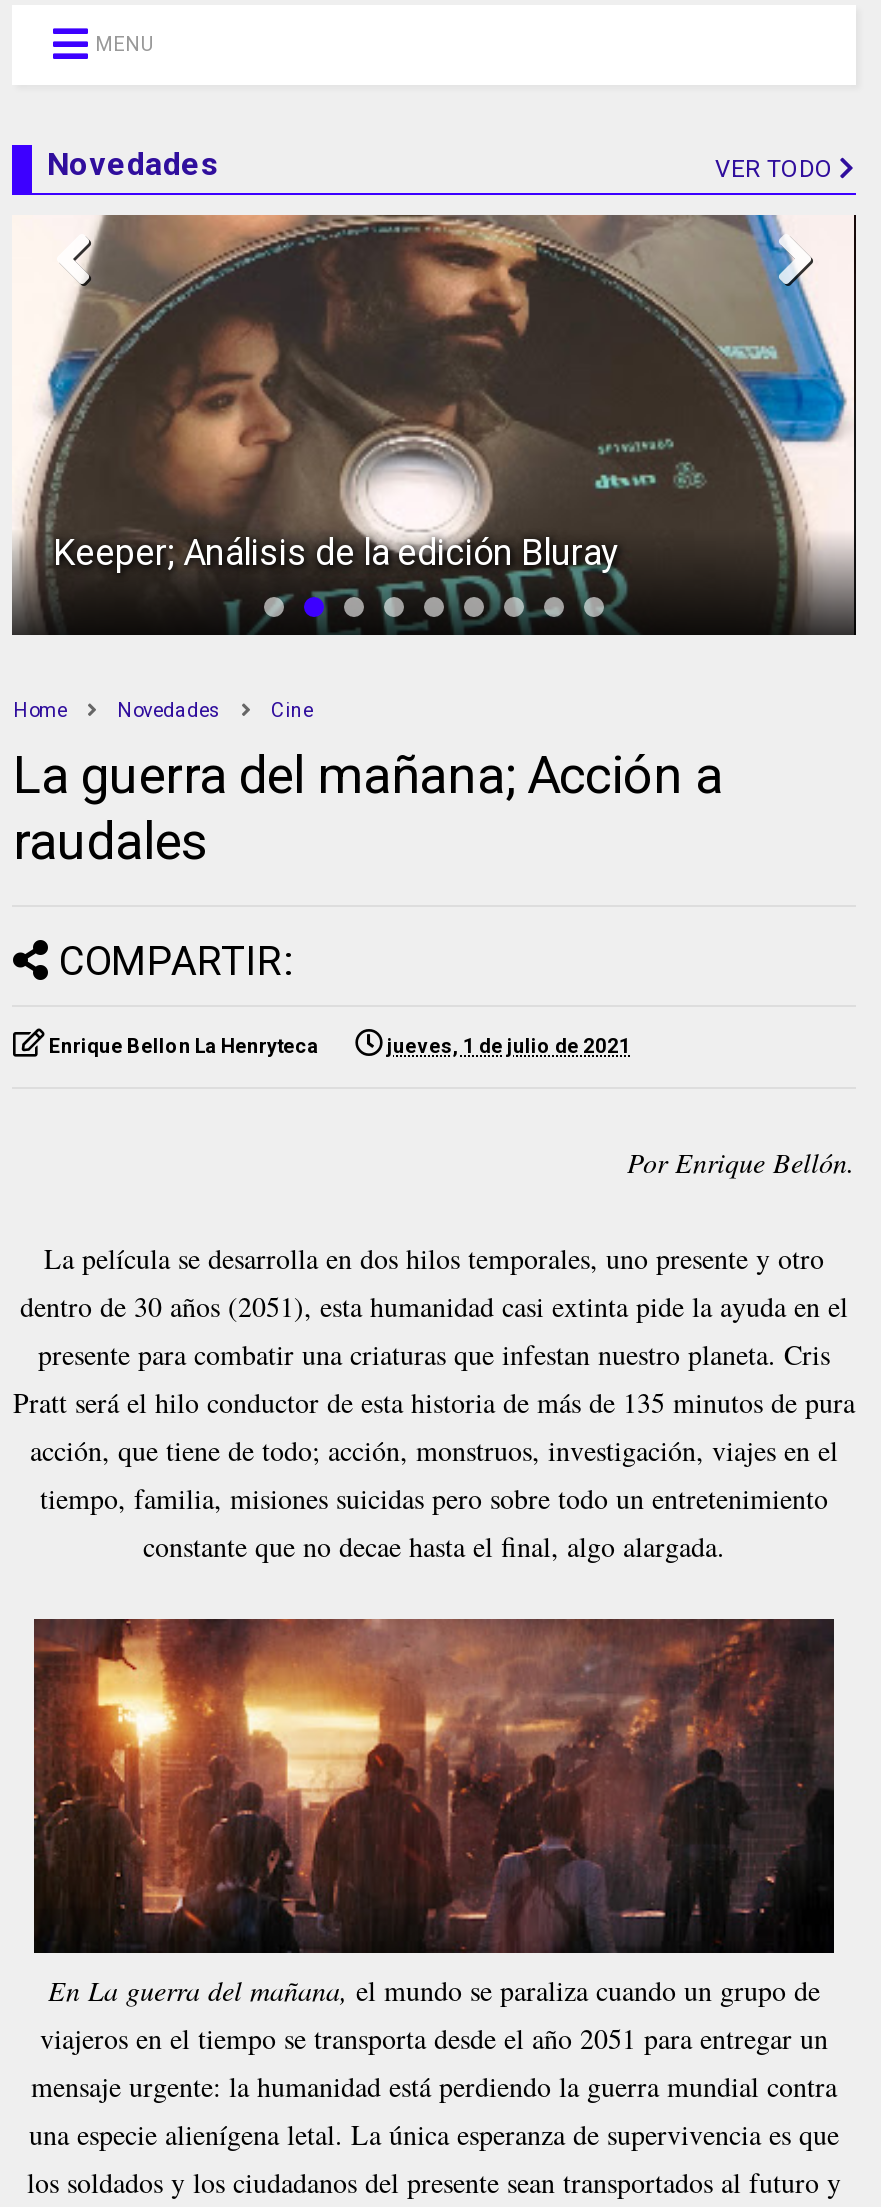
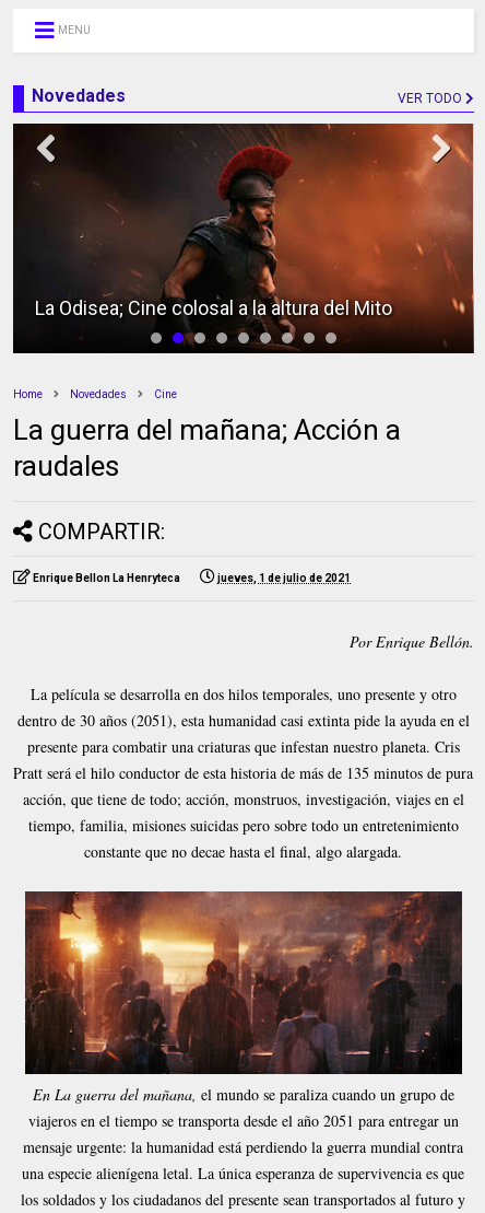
[12,213,858,635] [image] | Keeper; Análisis de la edición Bluray -> [12,123,474,352] [image] | La Odisea; Cine colosal a la altura del Mito

